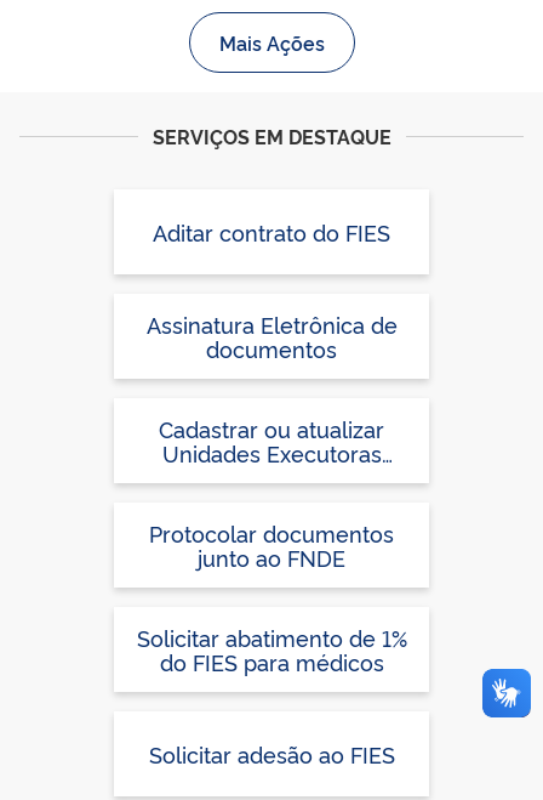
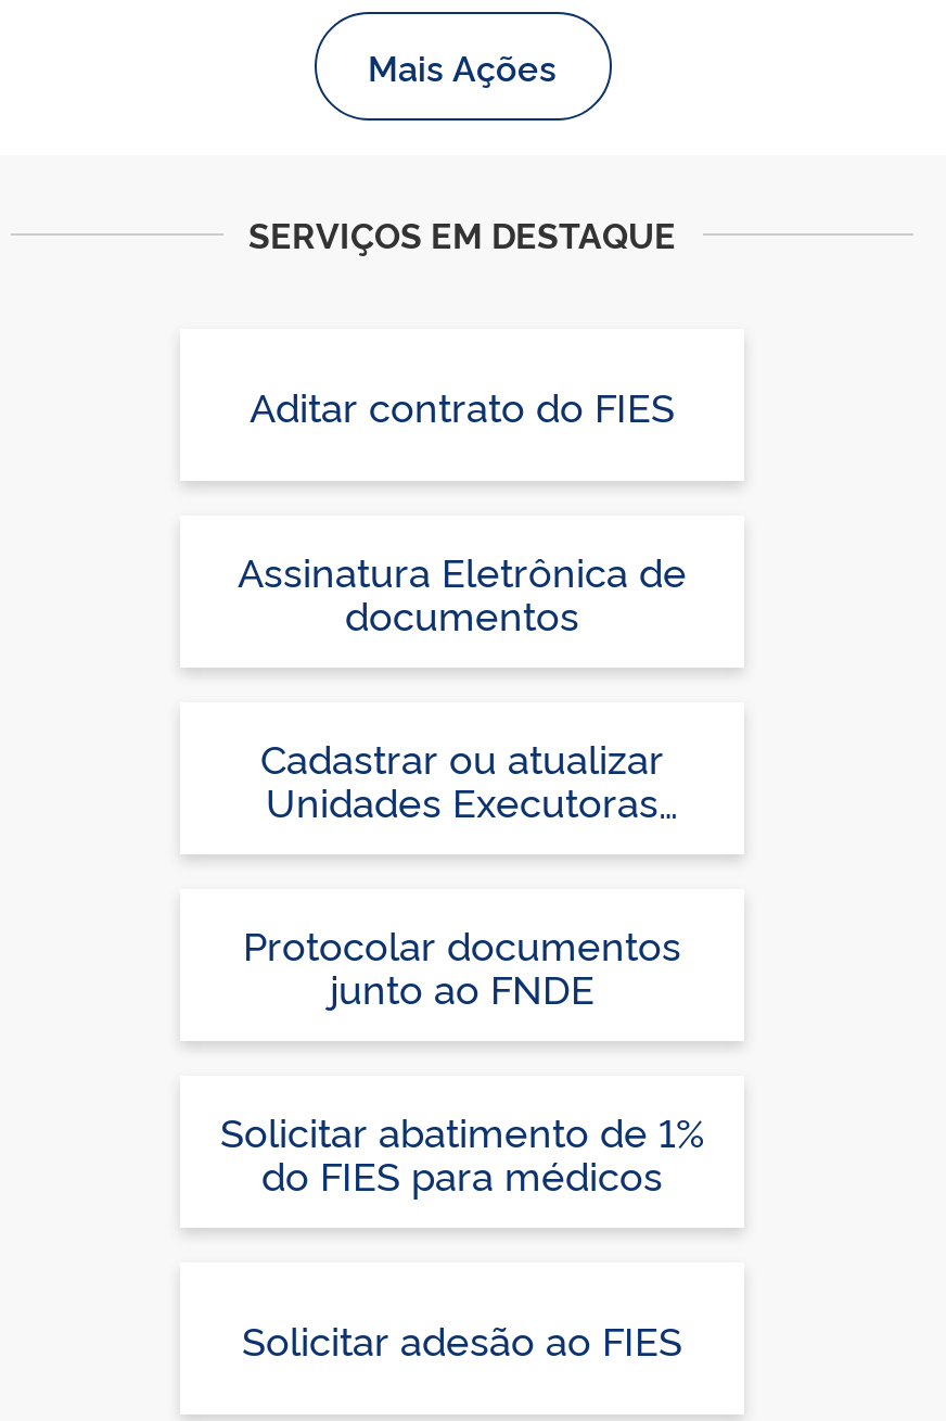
[481,668,532,719] [image] -> none

